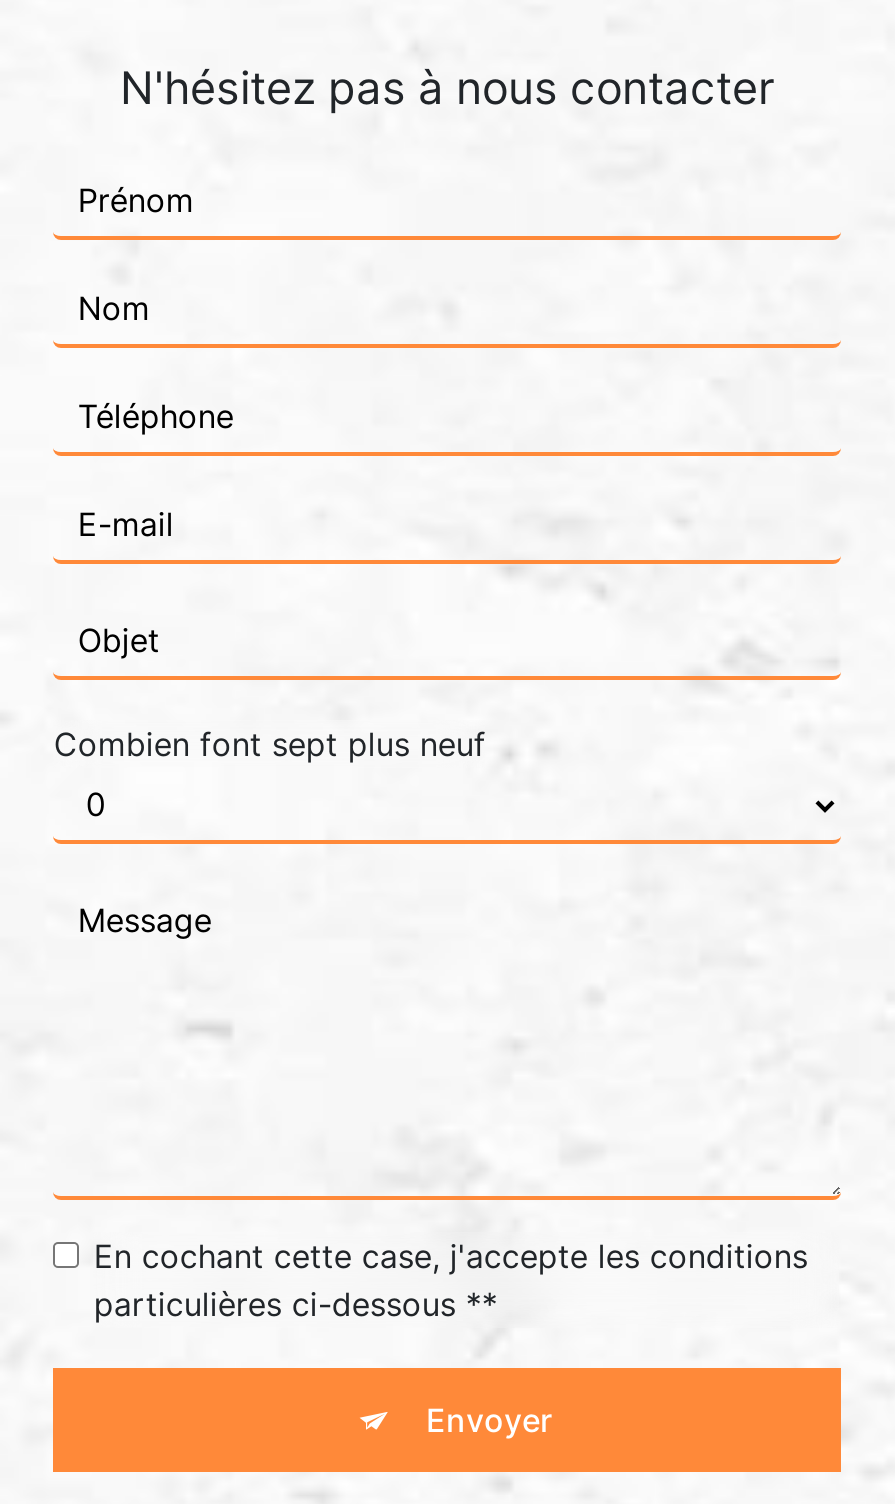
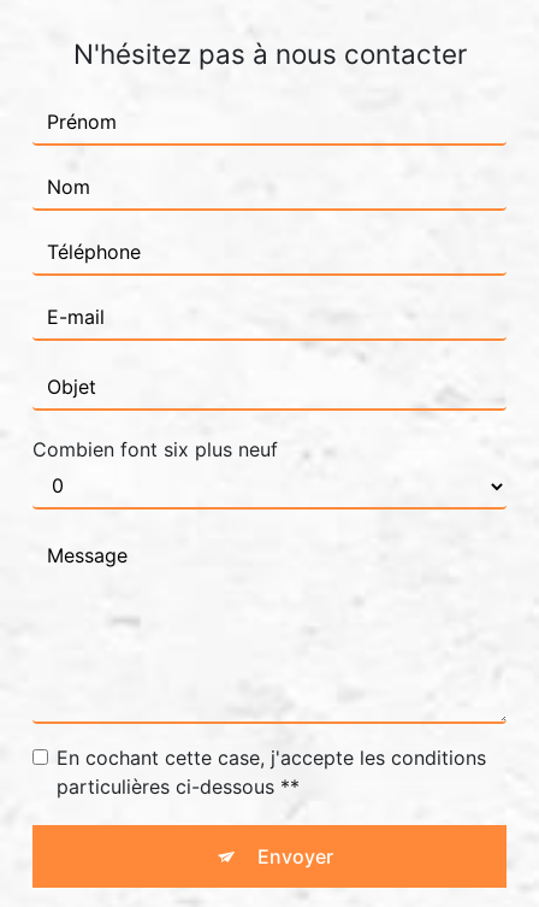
[54,725,486,765] Combien font sept plus neuf -> [33,438,278,462] Combien font six plus neuf

